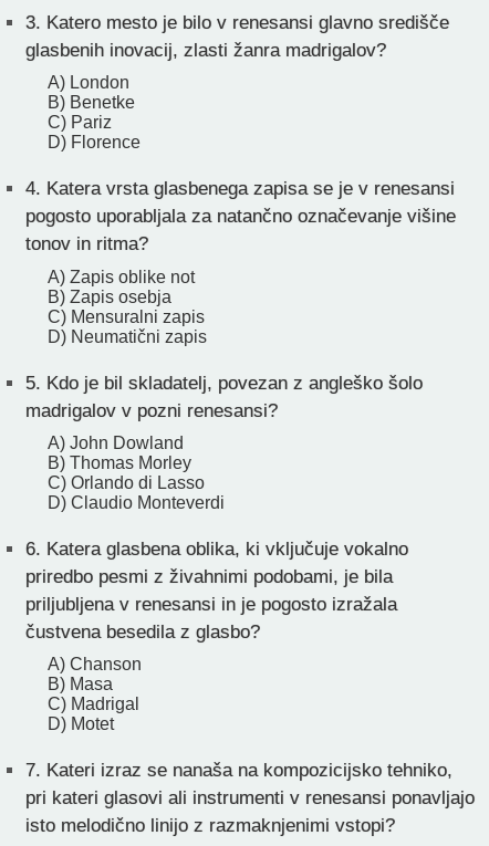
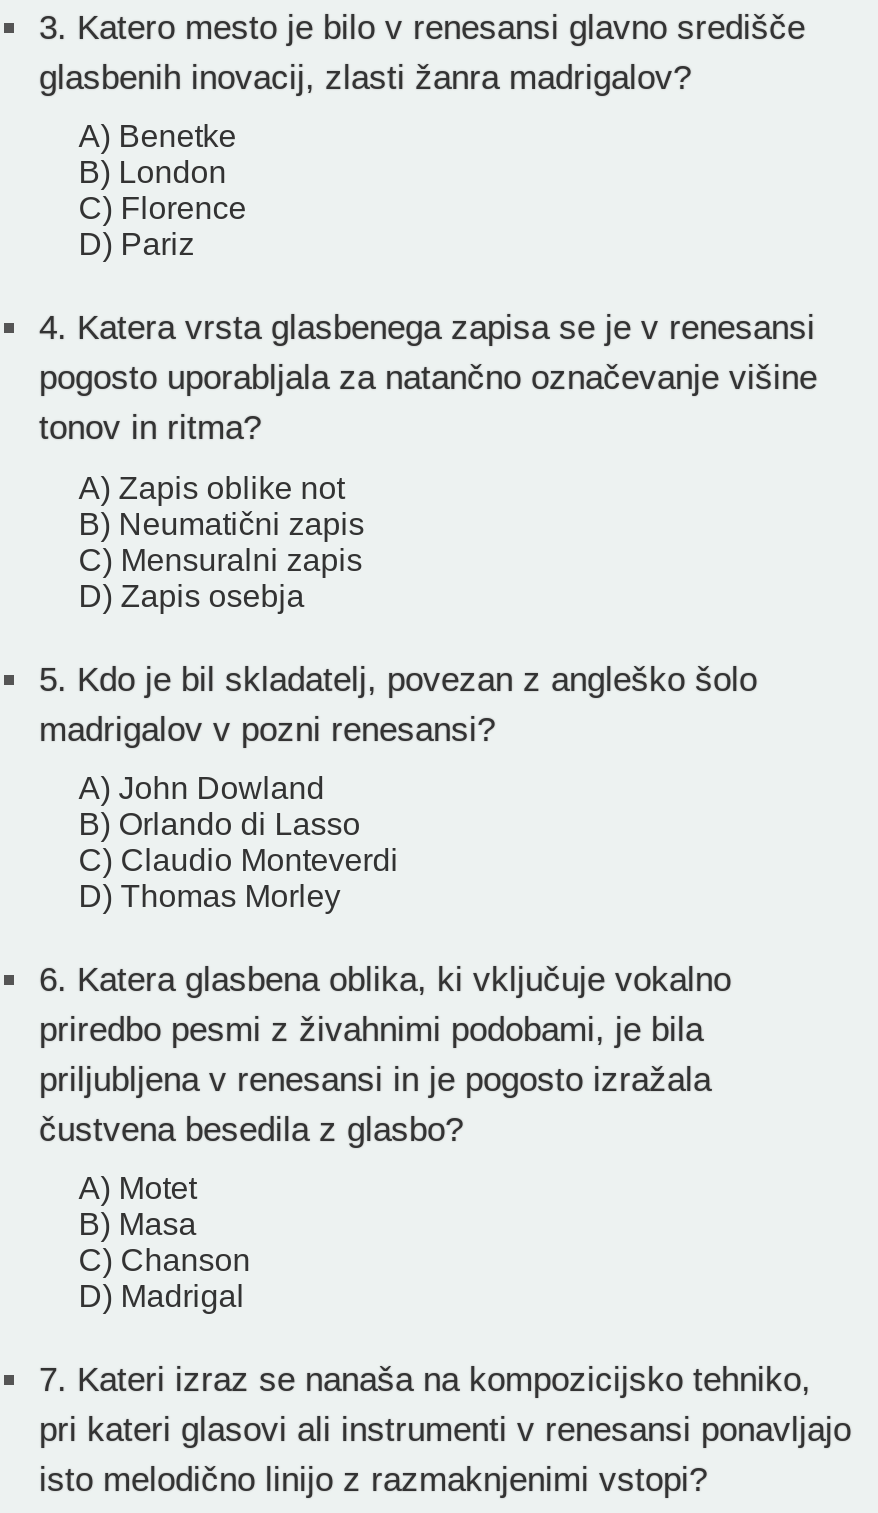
[48,74,130,92] A) London -> [79,120,237,154] A) Benetke
[48,93,135,112] B) Benetke -> [79,156,227,190] B) London
[48,113,112,132] C) Pariz -> [79,192,247,226] C) Florence
[48,133,141,152] D) Florence -> [79,228,195,262] D) Pariz
[48,287,172,306] B) Zapis osebja -> [79,506,365,540] B) Neumatični zapis
[48,327,207,346] D) Neumatični zapis -> [79,578,305,612] D) Zapis osebja
[48,453,225,512] B) Thomas Morley | C) Orlando di Lasso | D) Claudio Monteverdi -> [79,807,399,913] B) Orlando di Lasso | C) Claudio Monteverdi | D) Thomas Morley
[48,655,142,674] A) Chanson -> [79,1171,197,1205] A) Motet
[48,695,140,713] C) Madrigal -> [79,1243,251,1277] C) Chanson
[48,715,114,733] D) Motet -> [79,1279,245,1313] D) Madrigal

